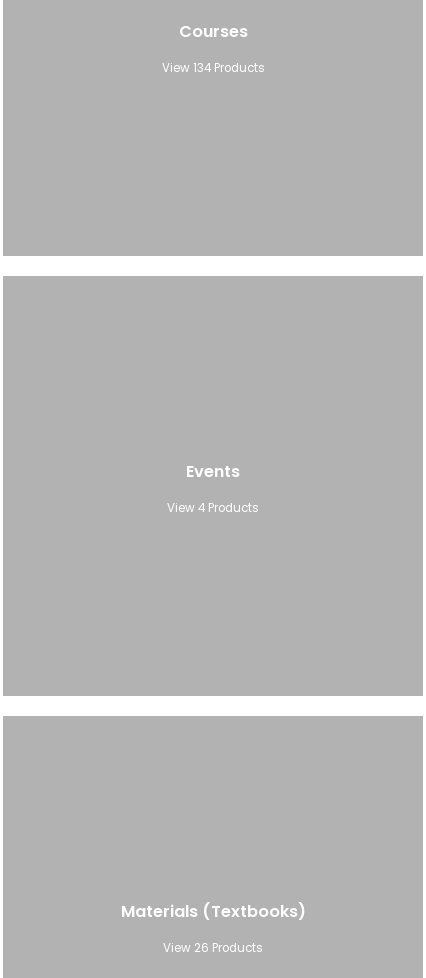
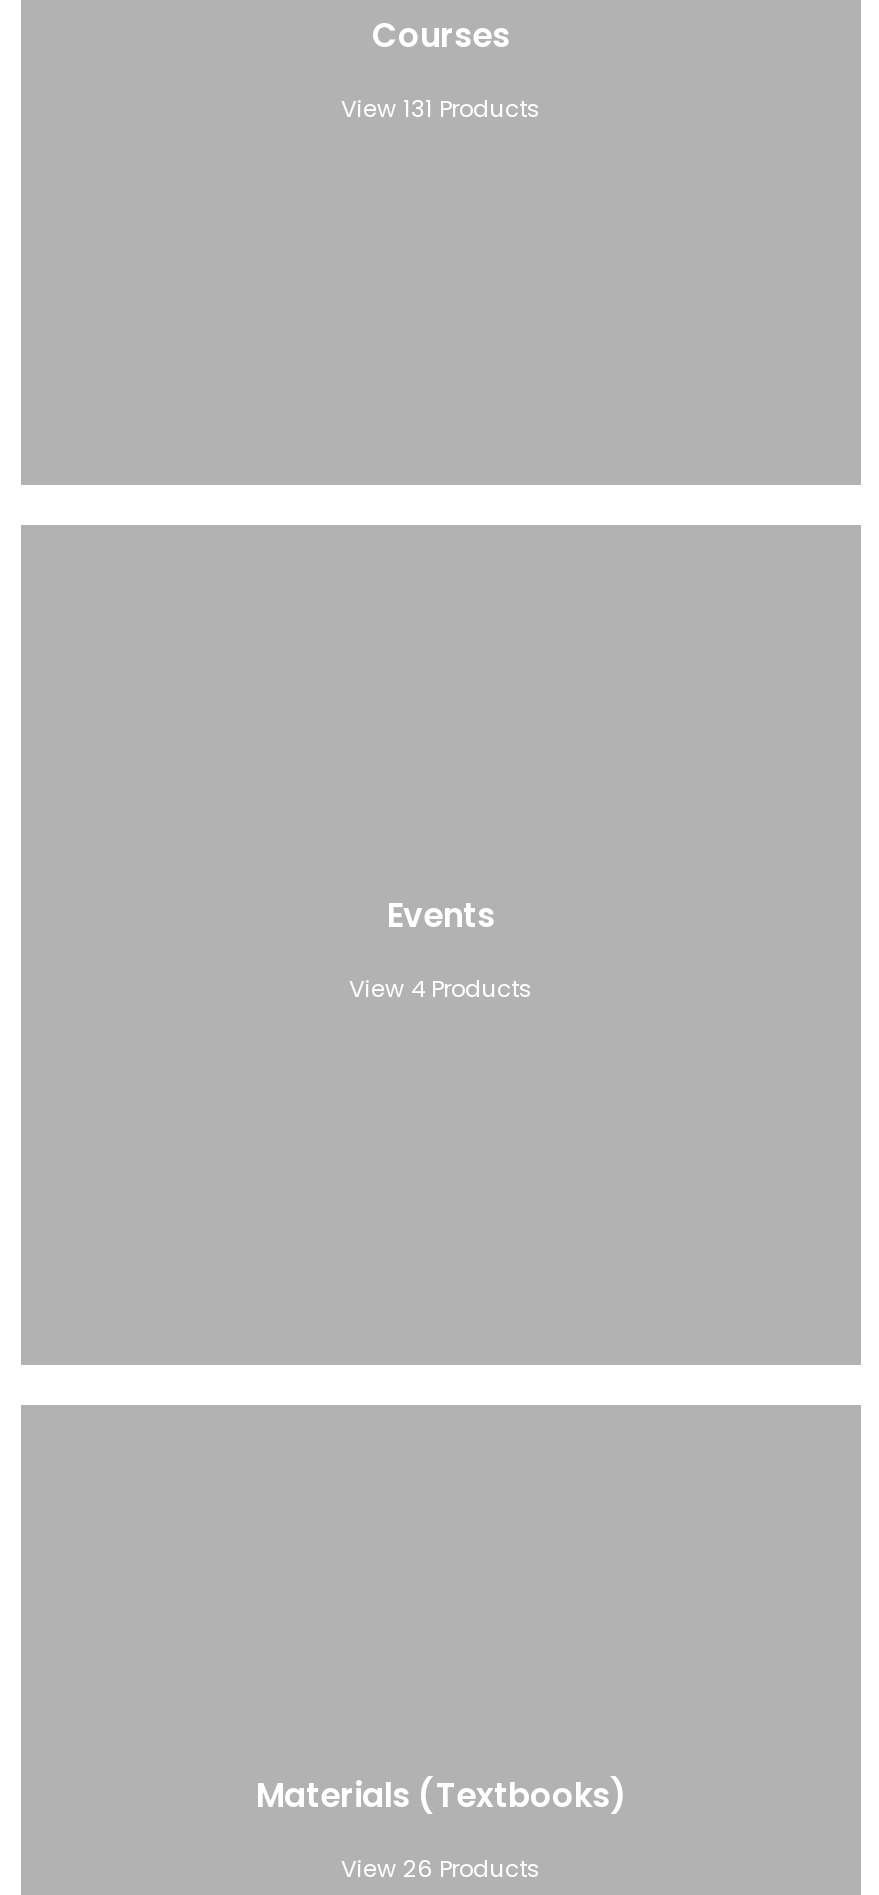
[161,60,264,76] View 134 Products -> [341,93,541,125] View 131 Products

